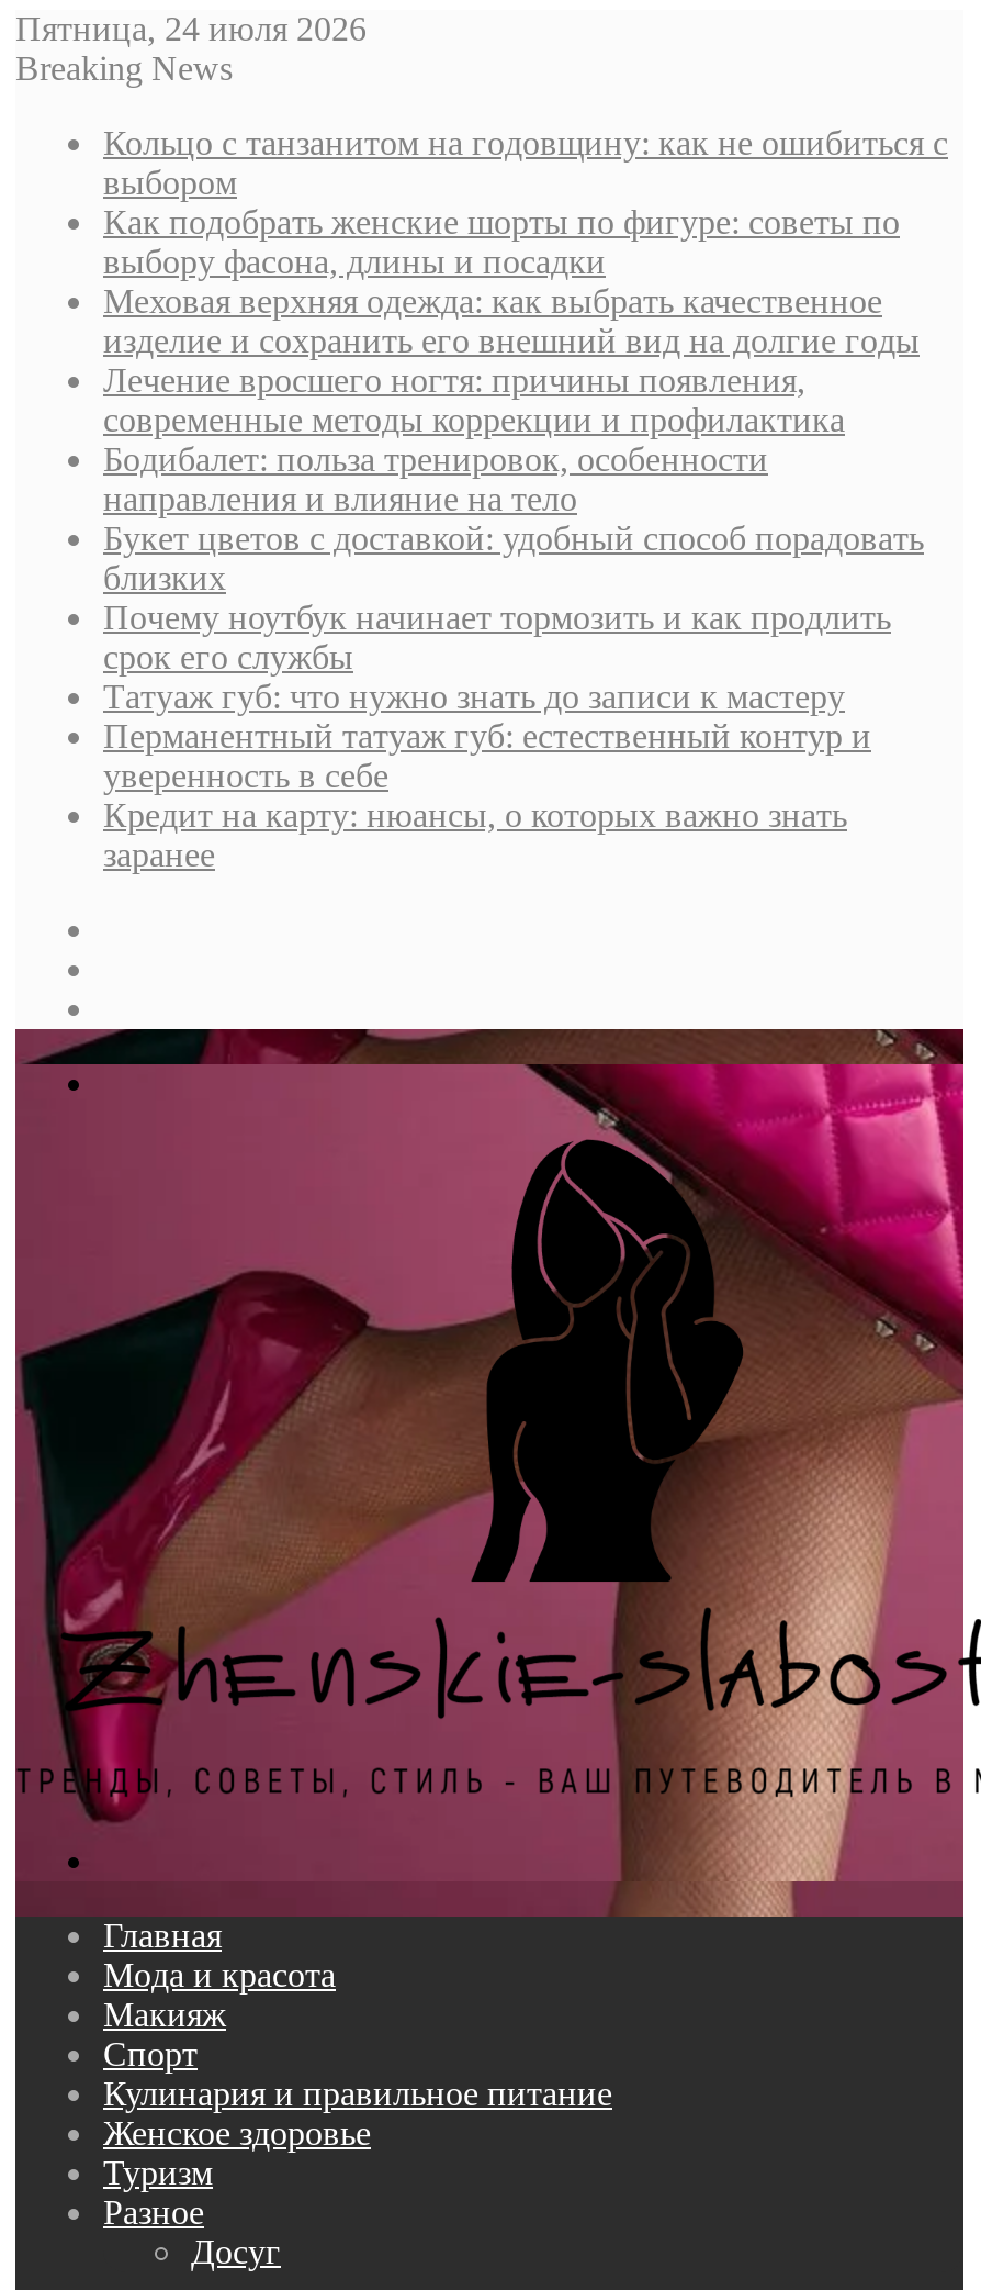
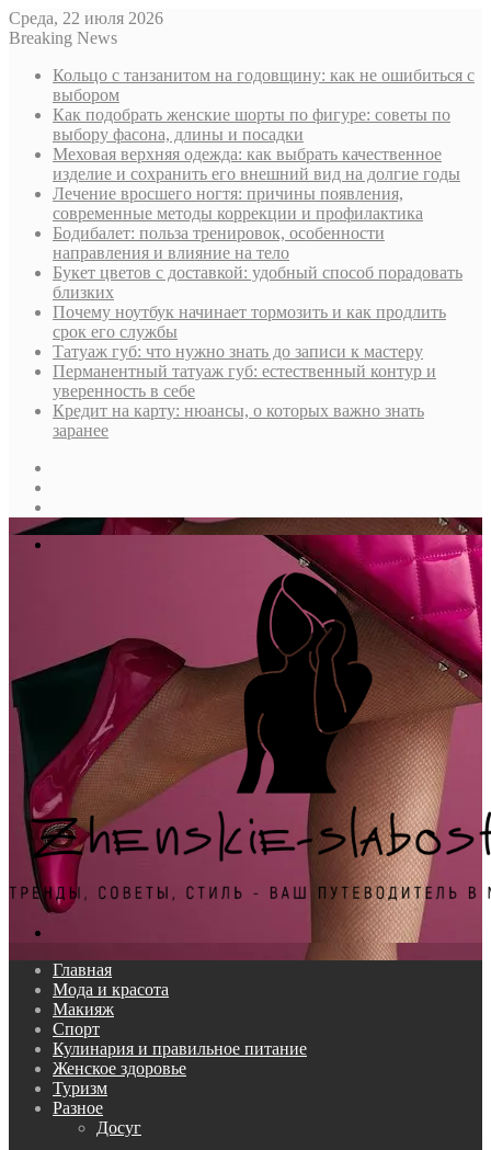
[15,10,367,47] Пятница, 24 июля 2026 -> [9,9,163,27] Среда, 22 июля 2026

